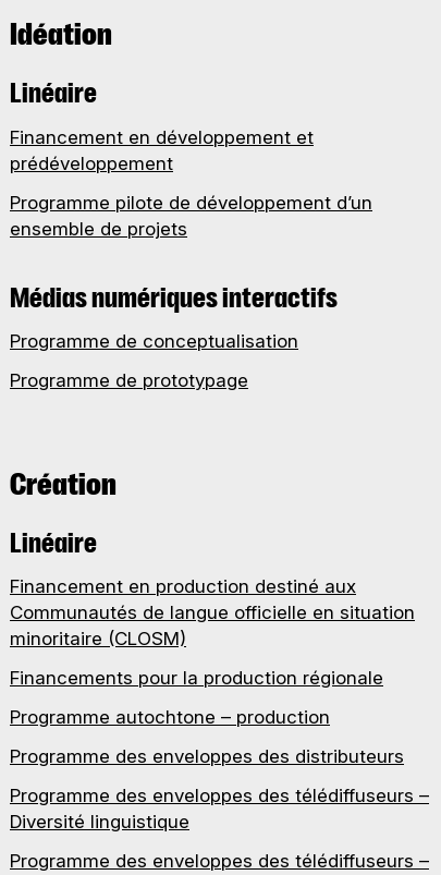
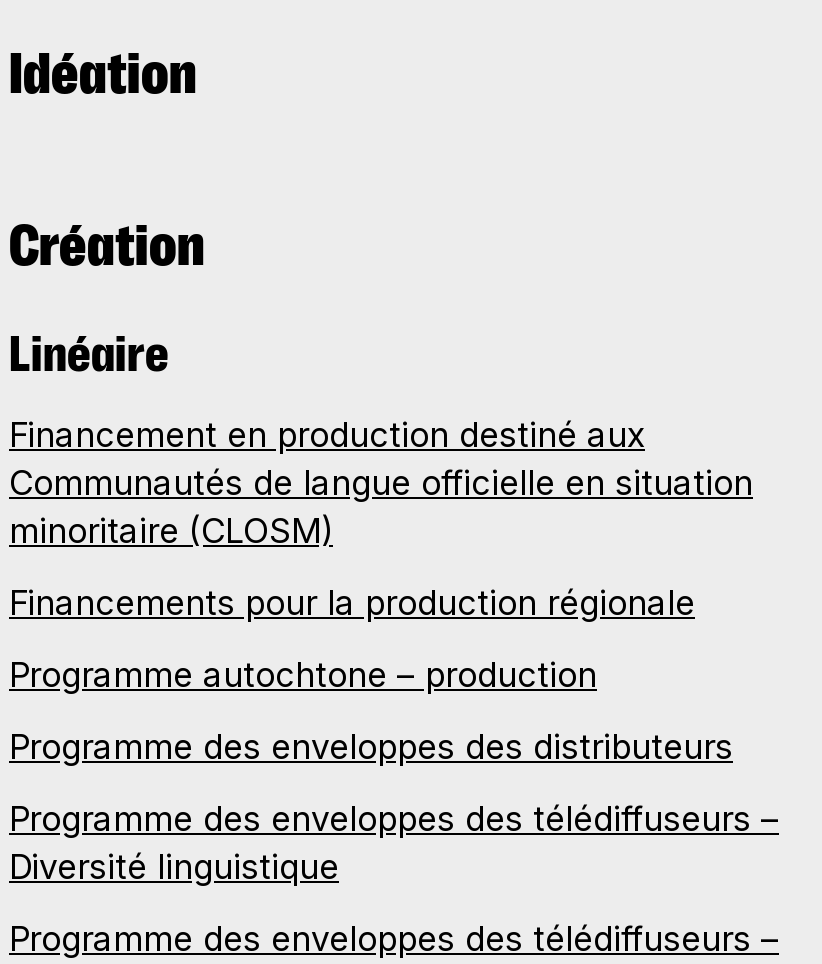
[10,78,372,391] Linéaire | Financement en développement et | prédéveloppement | Programme pilote de développement d’un | ensemble de projets | Médias numériques interactifs | Programme de conceptualisation | Programme de prototypage -> none

